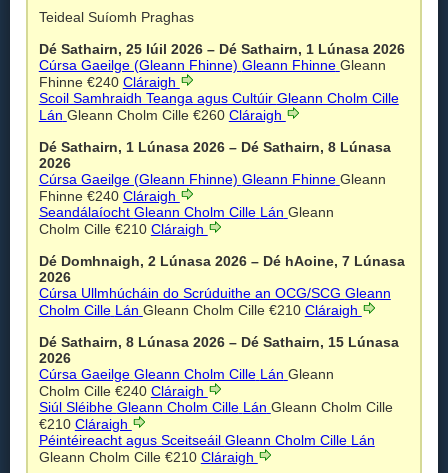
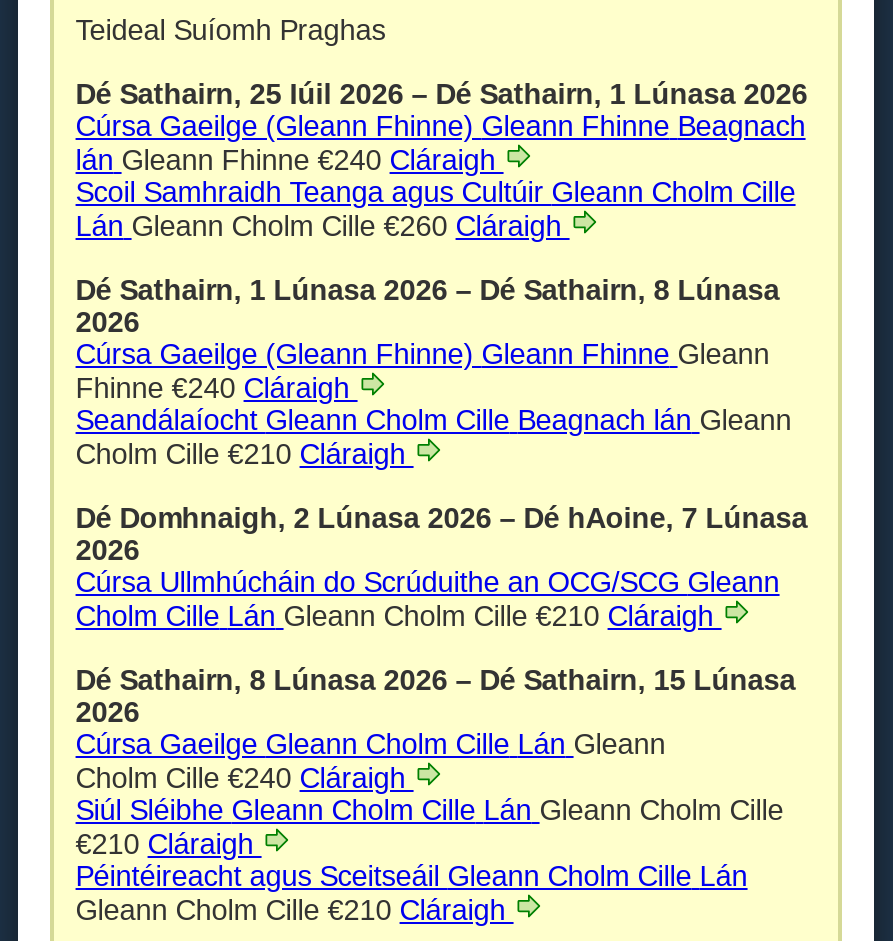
[39,57,386,90] Cúrsa Gaeilge (Gleann Fhinne) Gleann Fhinne Gleann | Fhinne €240 Cláraigh -> [76,110,806,176] Cúrsa Gaeilge (Gleann Fhinne) Gleann Fhinne Beagnach | lán Gleann Fhinne €240 Cláraigh
[39,204,334,220] Seandálaíocht Gleann Cholm Cille Lán Gleann -> [76,404,792,436] Seandálaíocht Gleann Cholm Cille Beagnach lán Gleann

